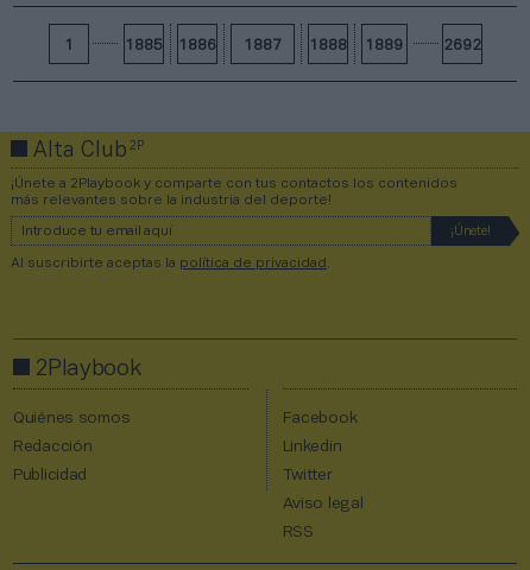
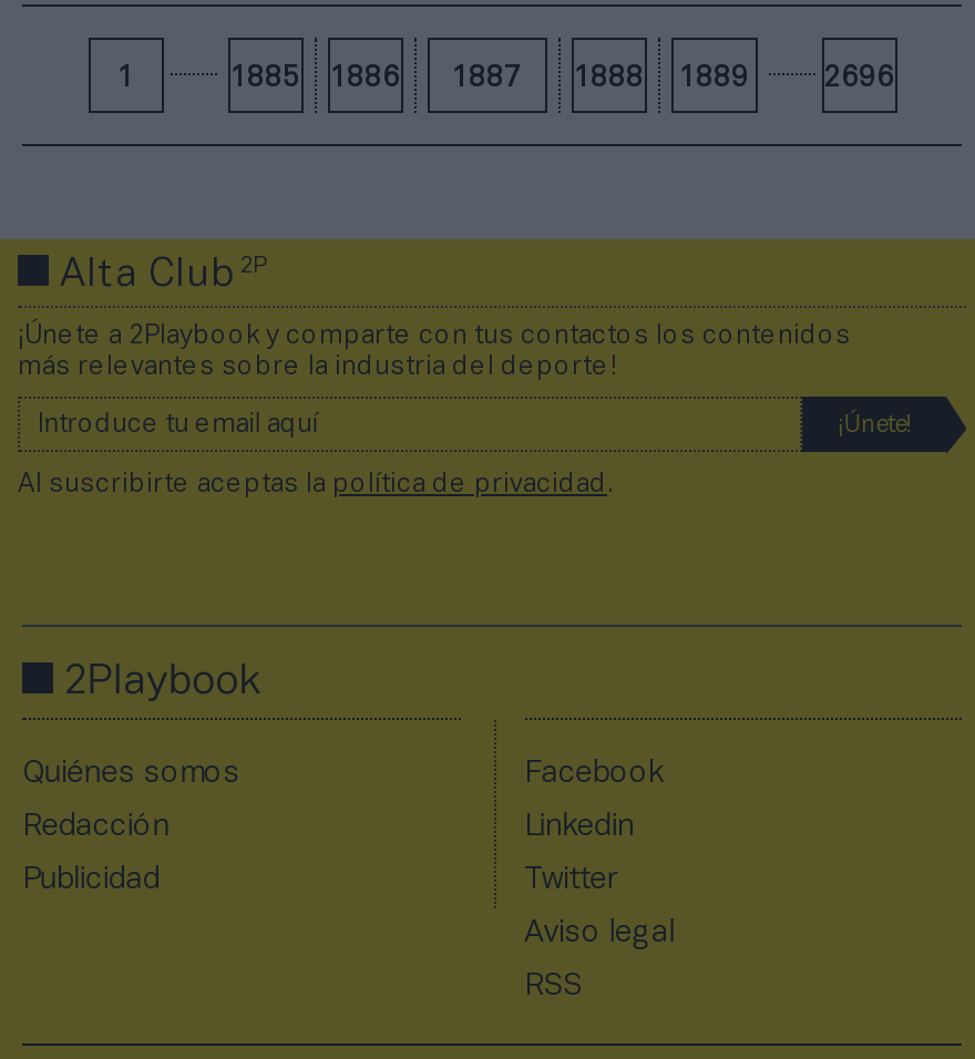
[443,39,481,53] 2692 -> [823,66,894,93] 2696

